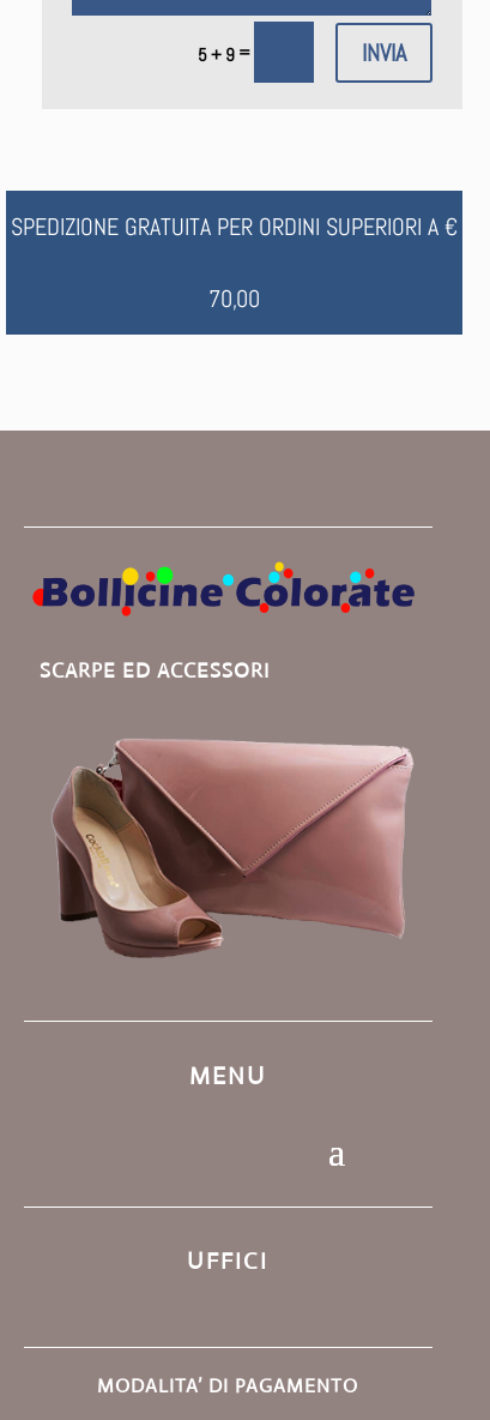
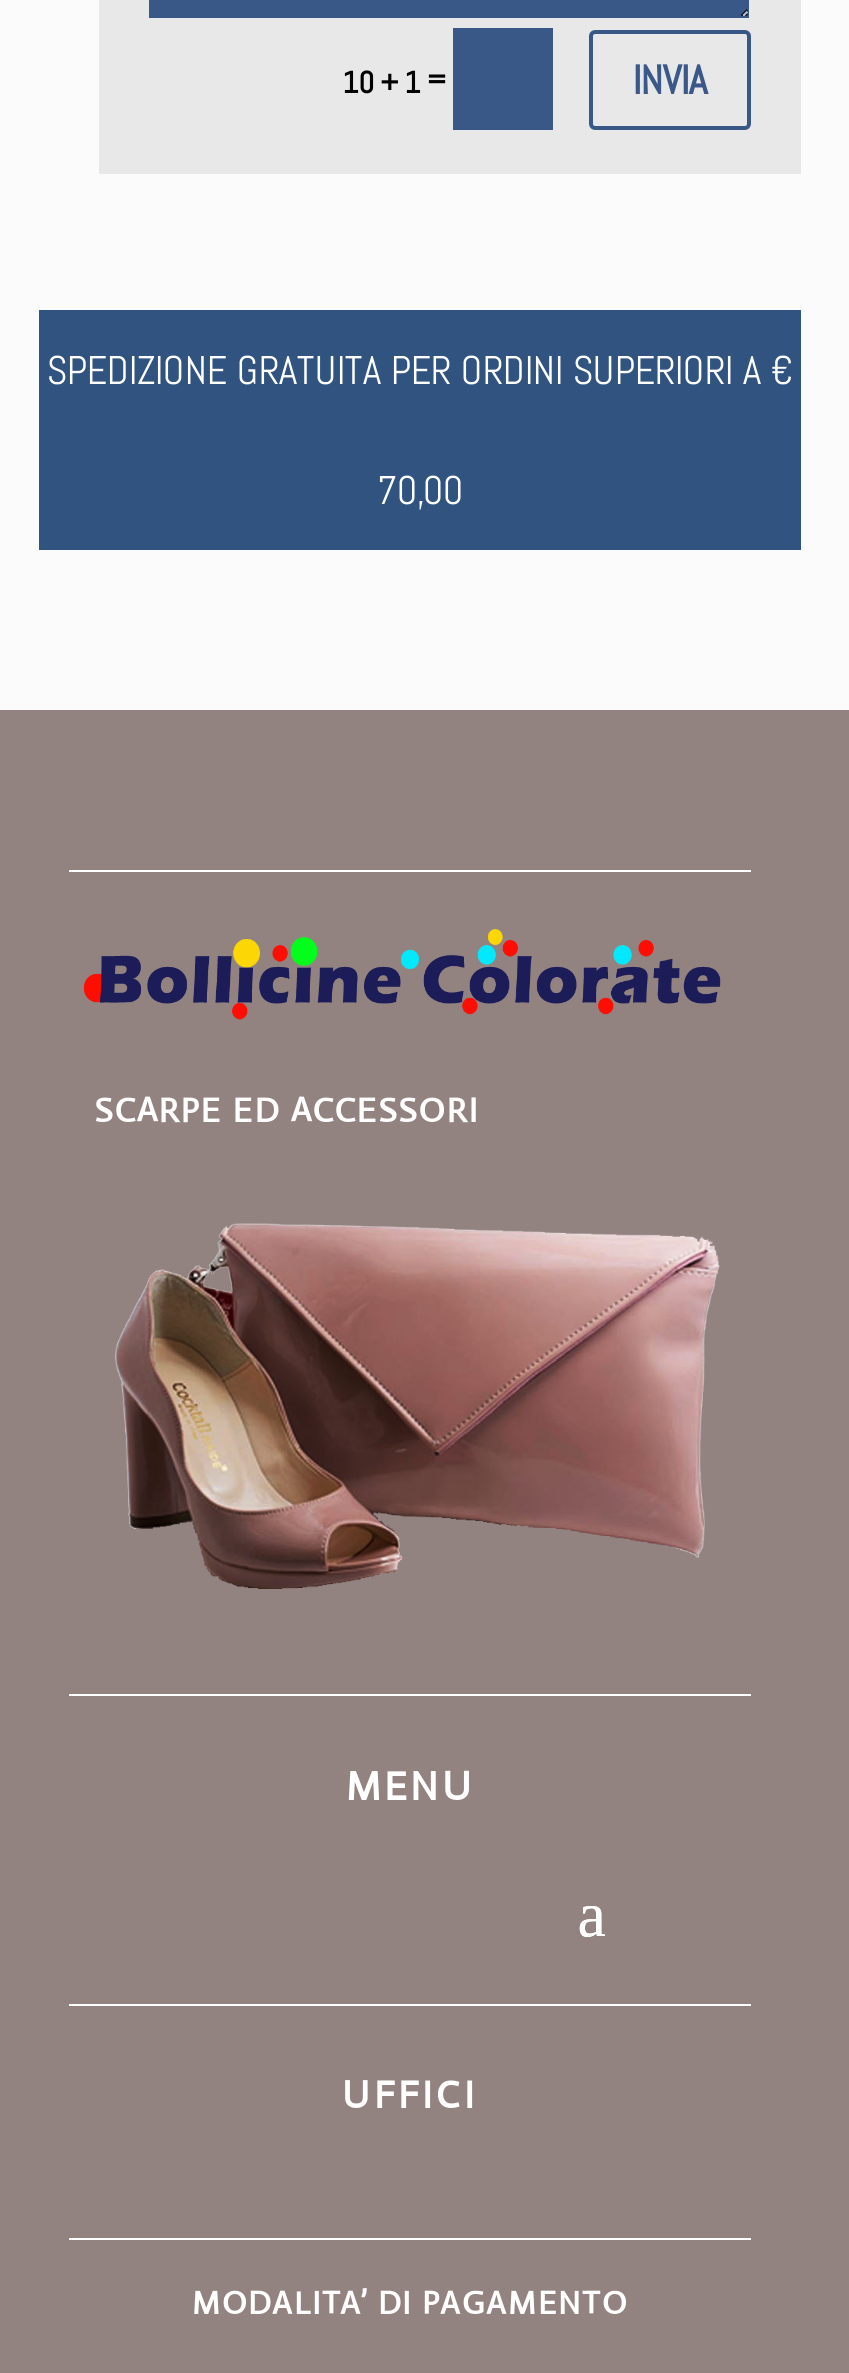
[197,41,254,65] 5 + 9 = -> [343,60,453,101] 10 + 1 =

